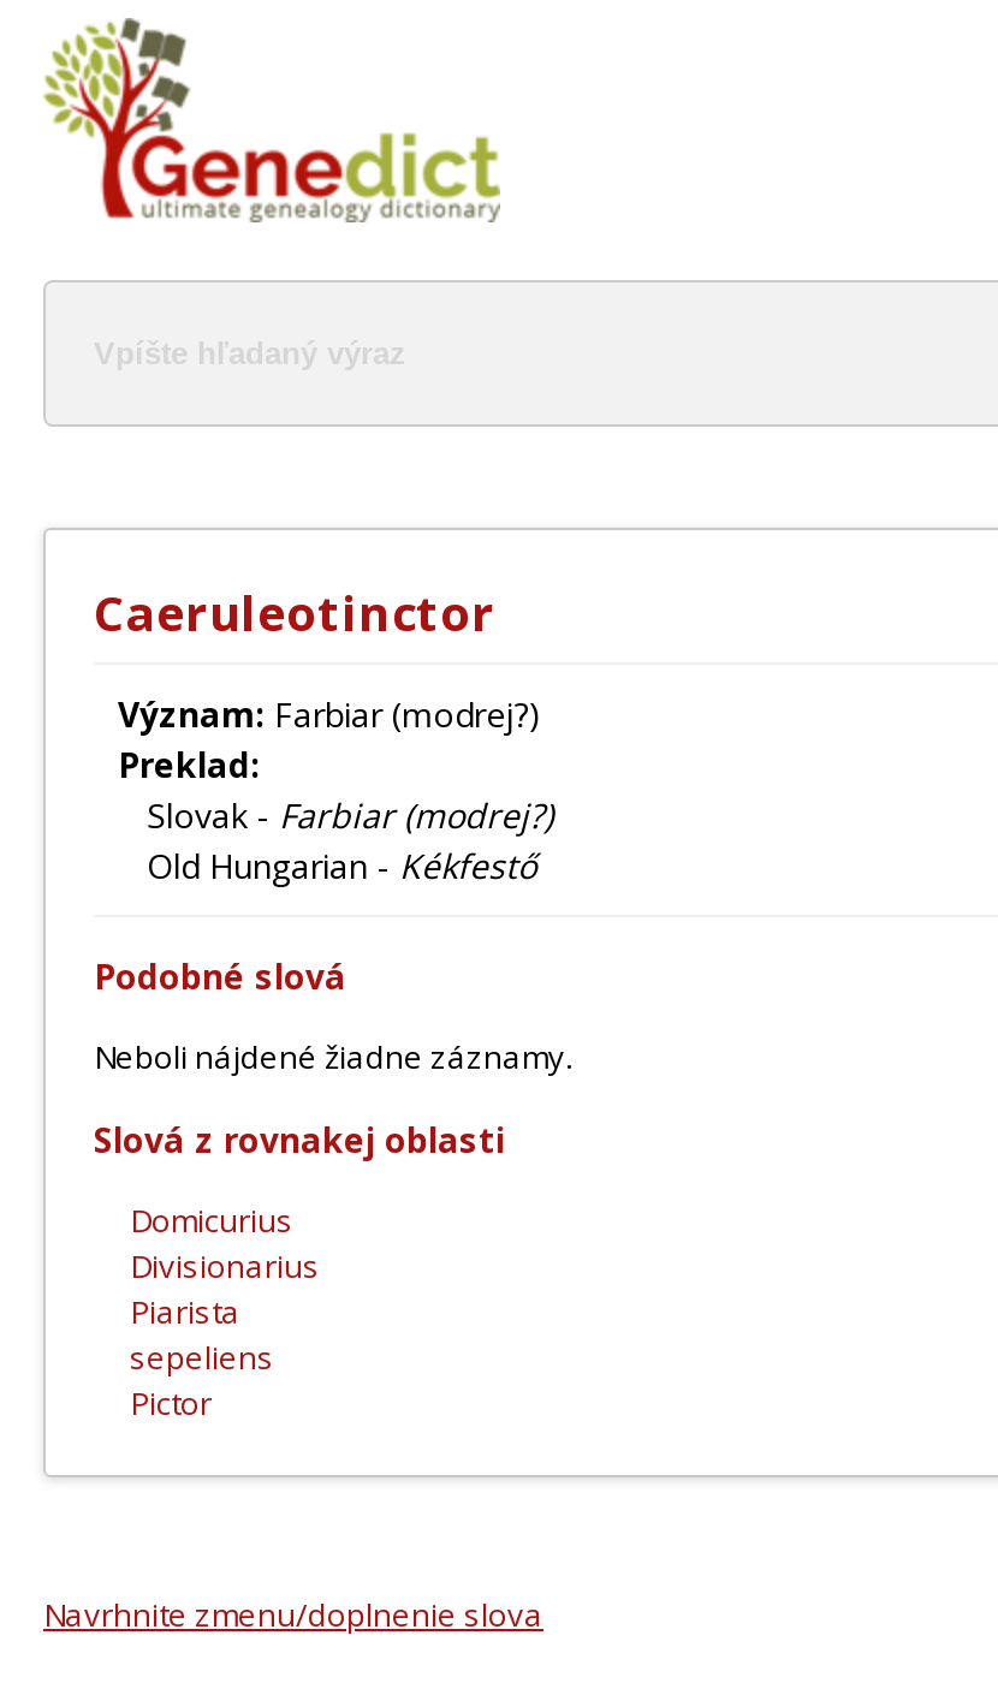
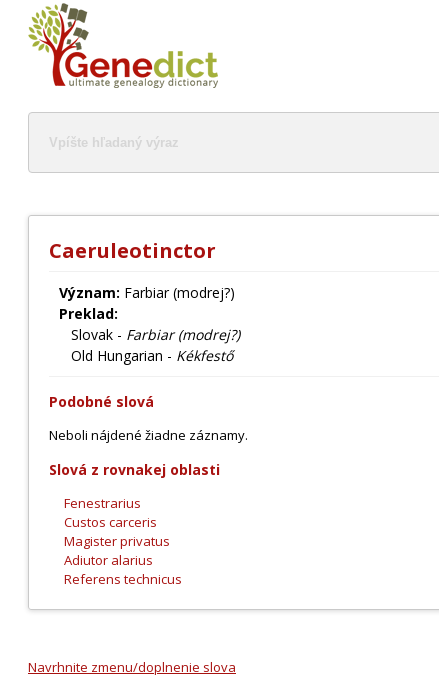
[130,1199,320,1425] Domicurius | Divisionarius | Piarista | sepeliens | Pictor -> [64,494,182,588] Fenestrarius | Custos carceris | Magister privatus | Adiutor alarius | Referens technicus

